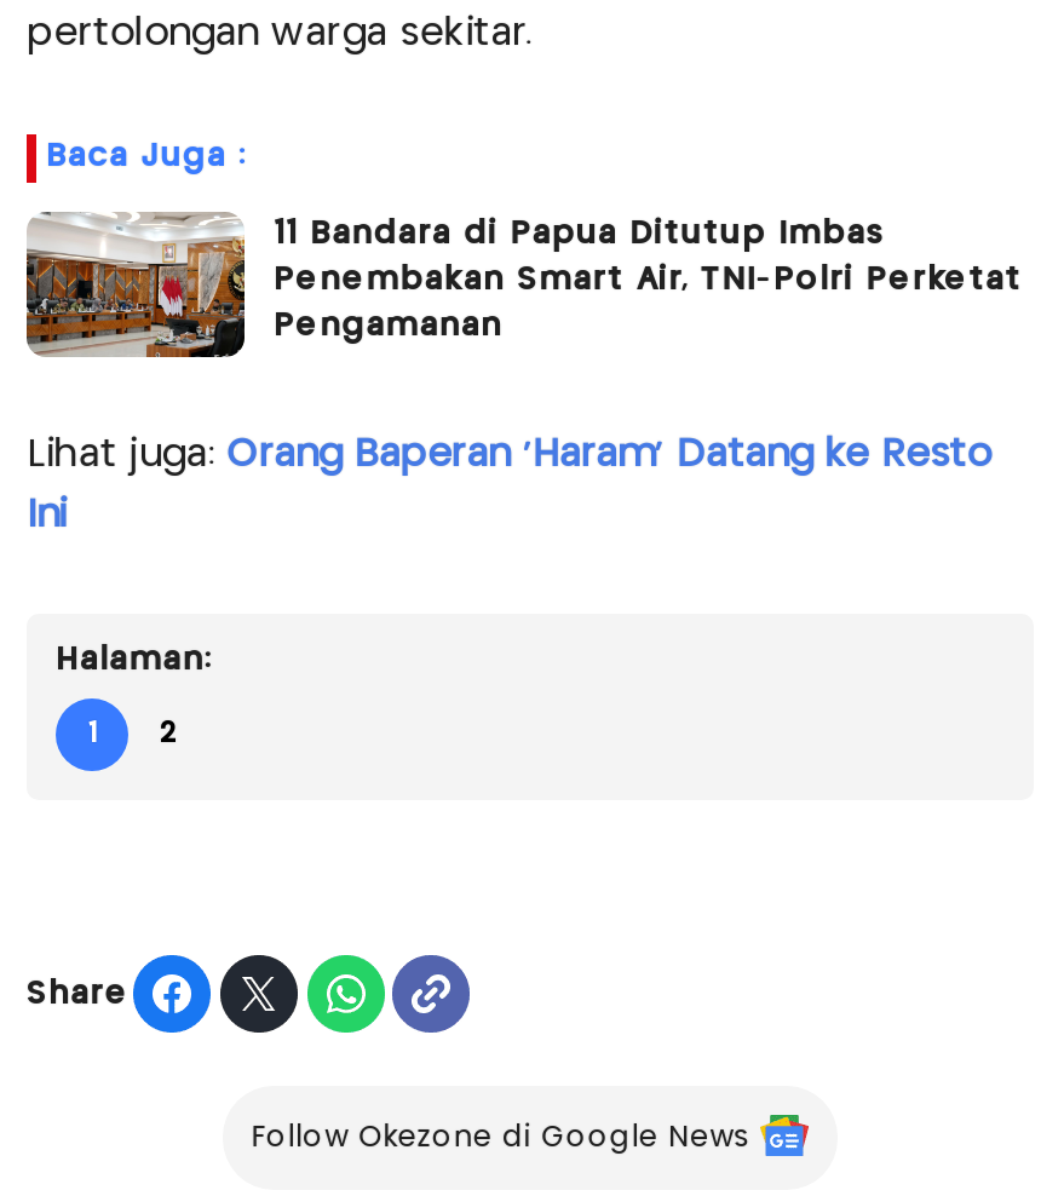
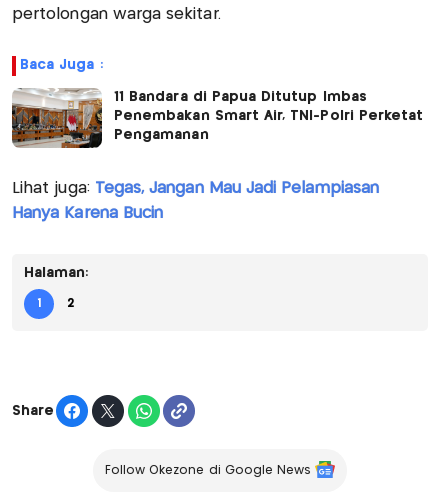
[27,438,991,475] Lihat juga: Orang Baperan 'Haram' Datang ke Resto -> [12,181,379,196] Lihat juga: Tegas, Jangan Mau Jadi Pelampiasan
[27,499,66,535] Ini -> [12,206,163,221] Hanya Karena Bucin

